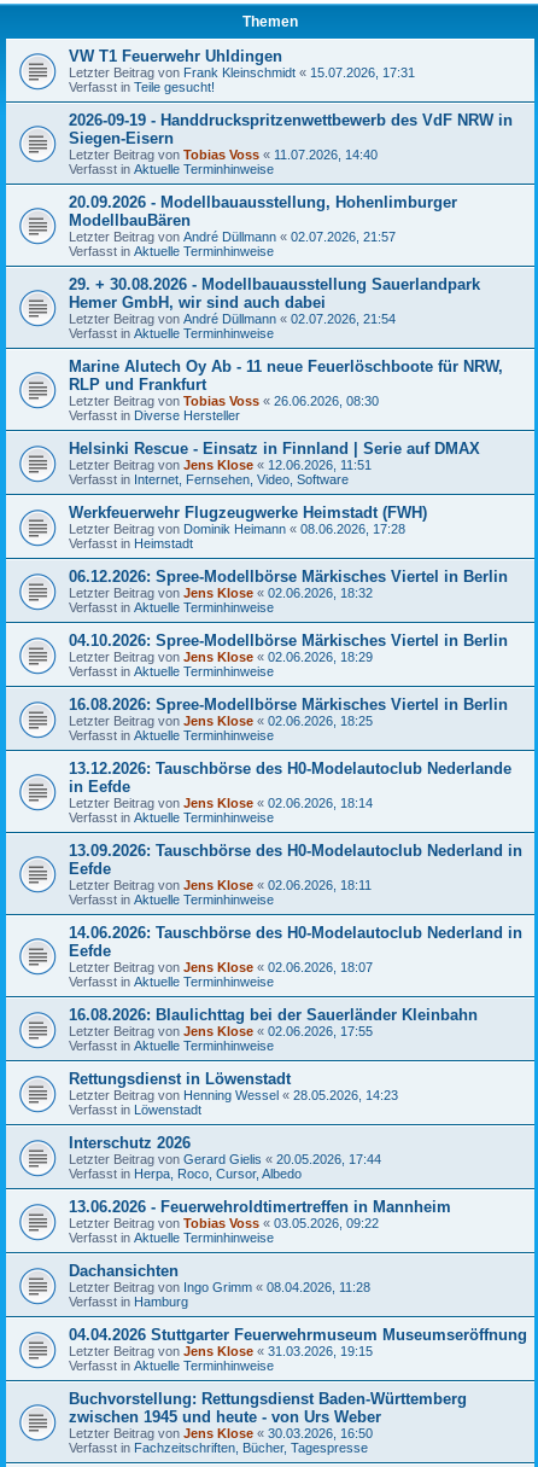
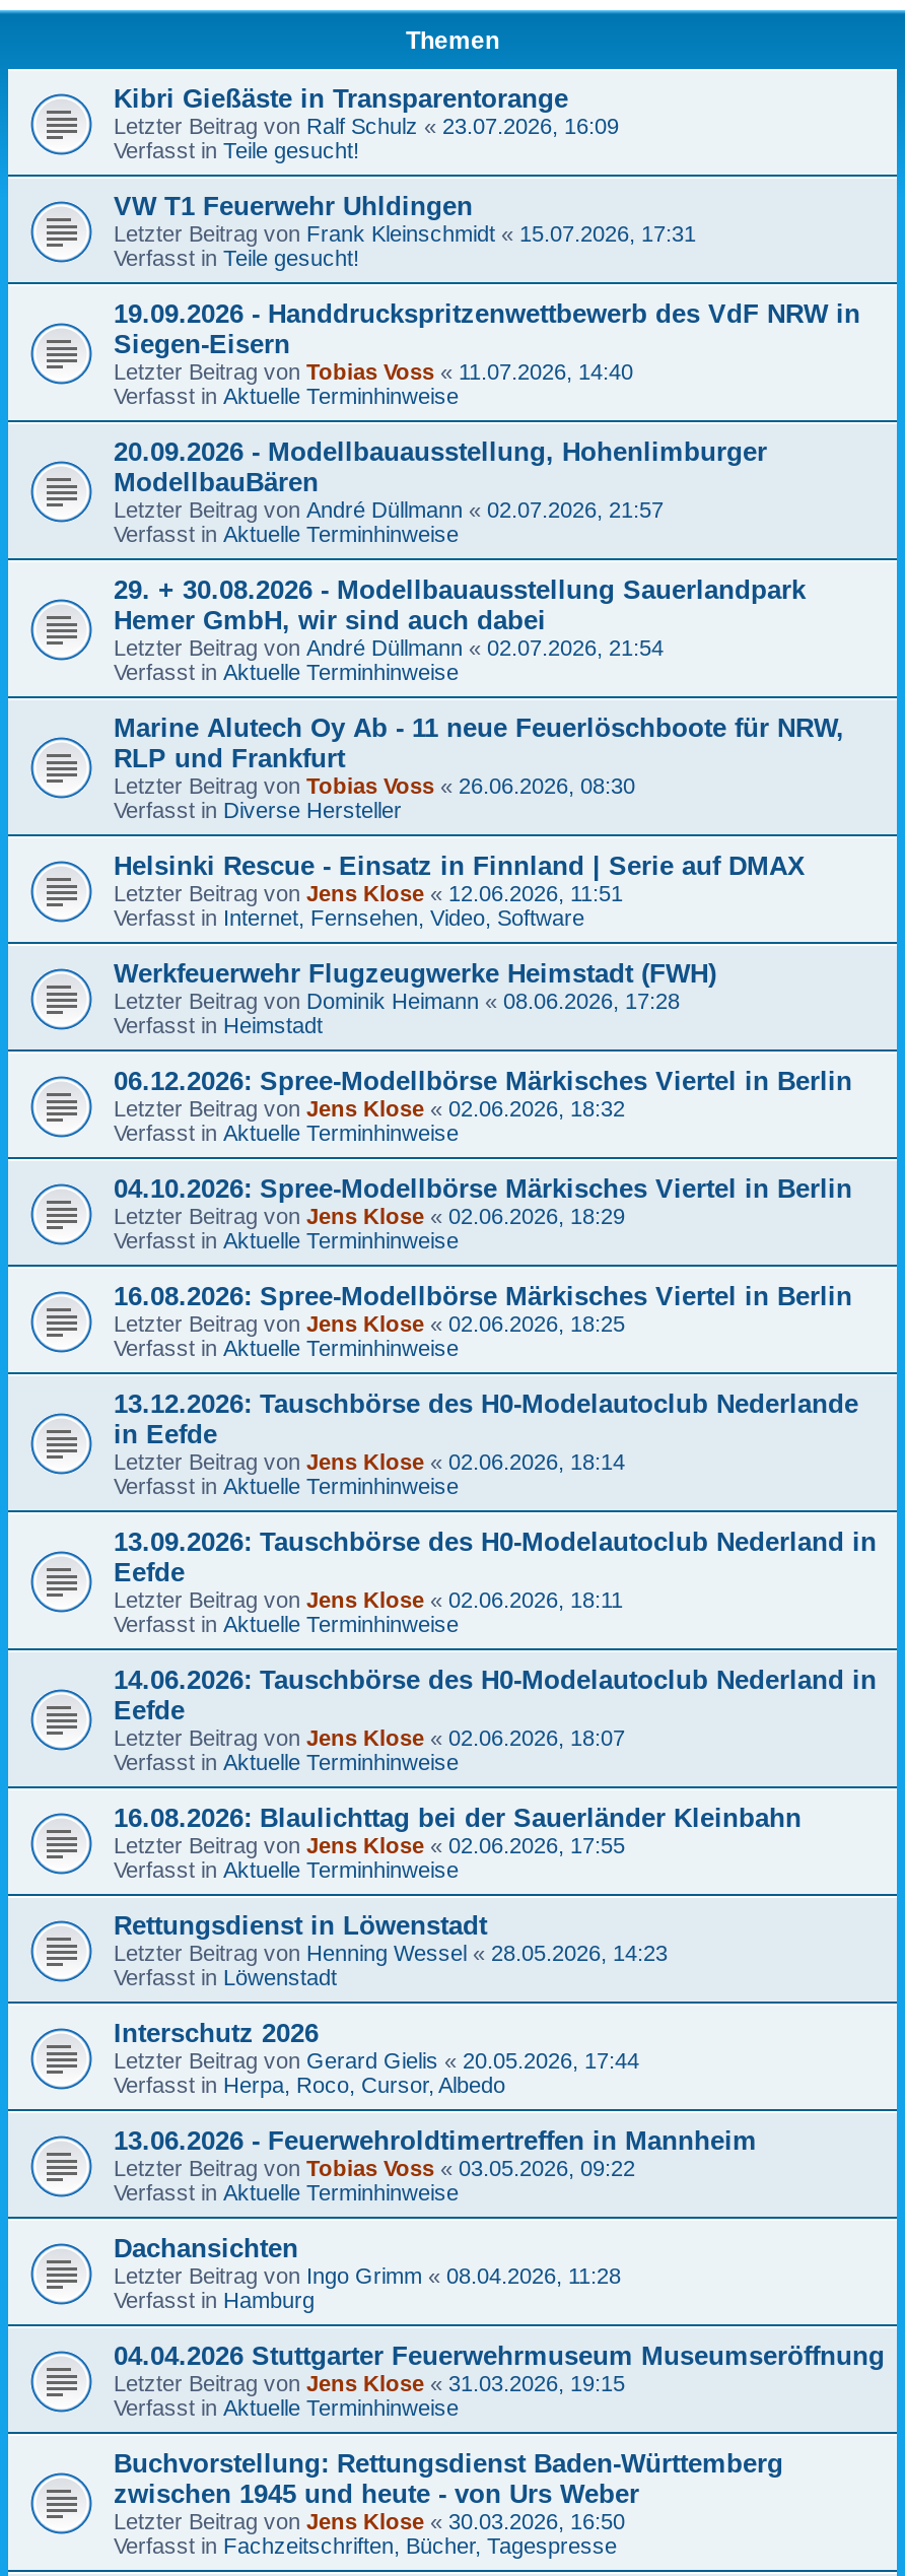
none -> [114,82,619,161] Kibri Gießäste in Transparentorange | Letzter Beitrag von Ralf Schulz «23.07.2026, 16:09 | Verfasst in Teile gesucht!
[69,110,513,129] 2026-09-19 - Handdruckspritzenwettbewerb des VdF NRW in -> [114,297,860,328] 19.09.2026 - Handdruckspritzenwettbewerb des VdF NRW in

